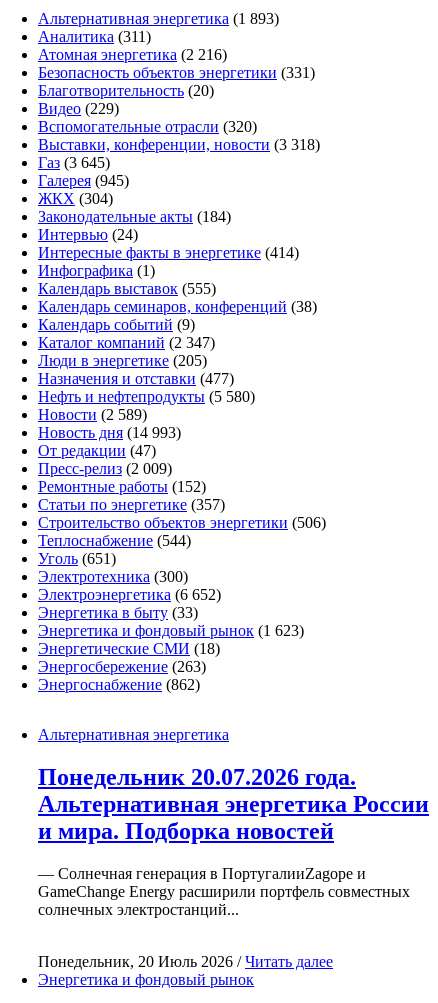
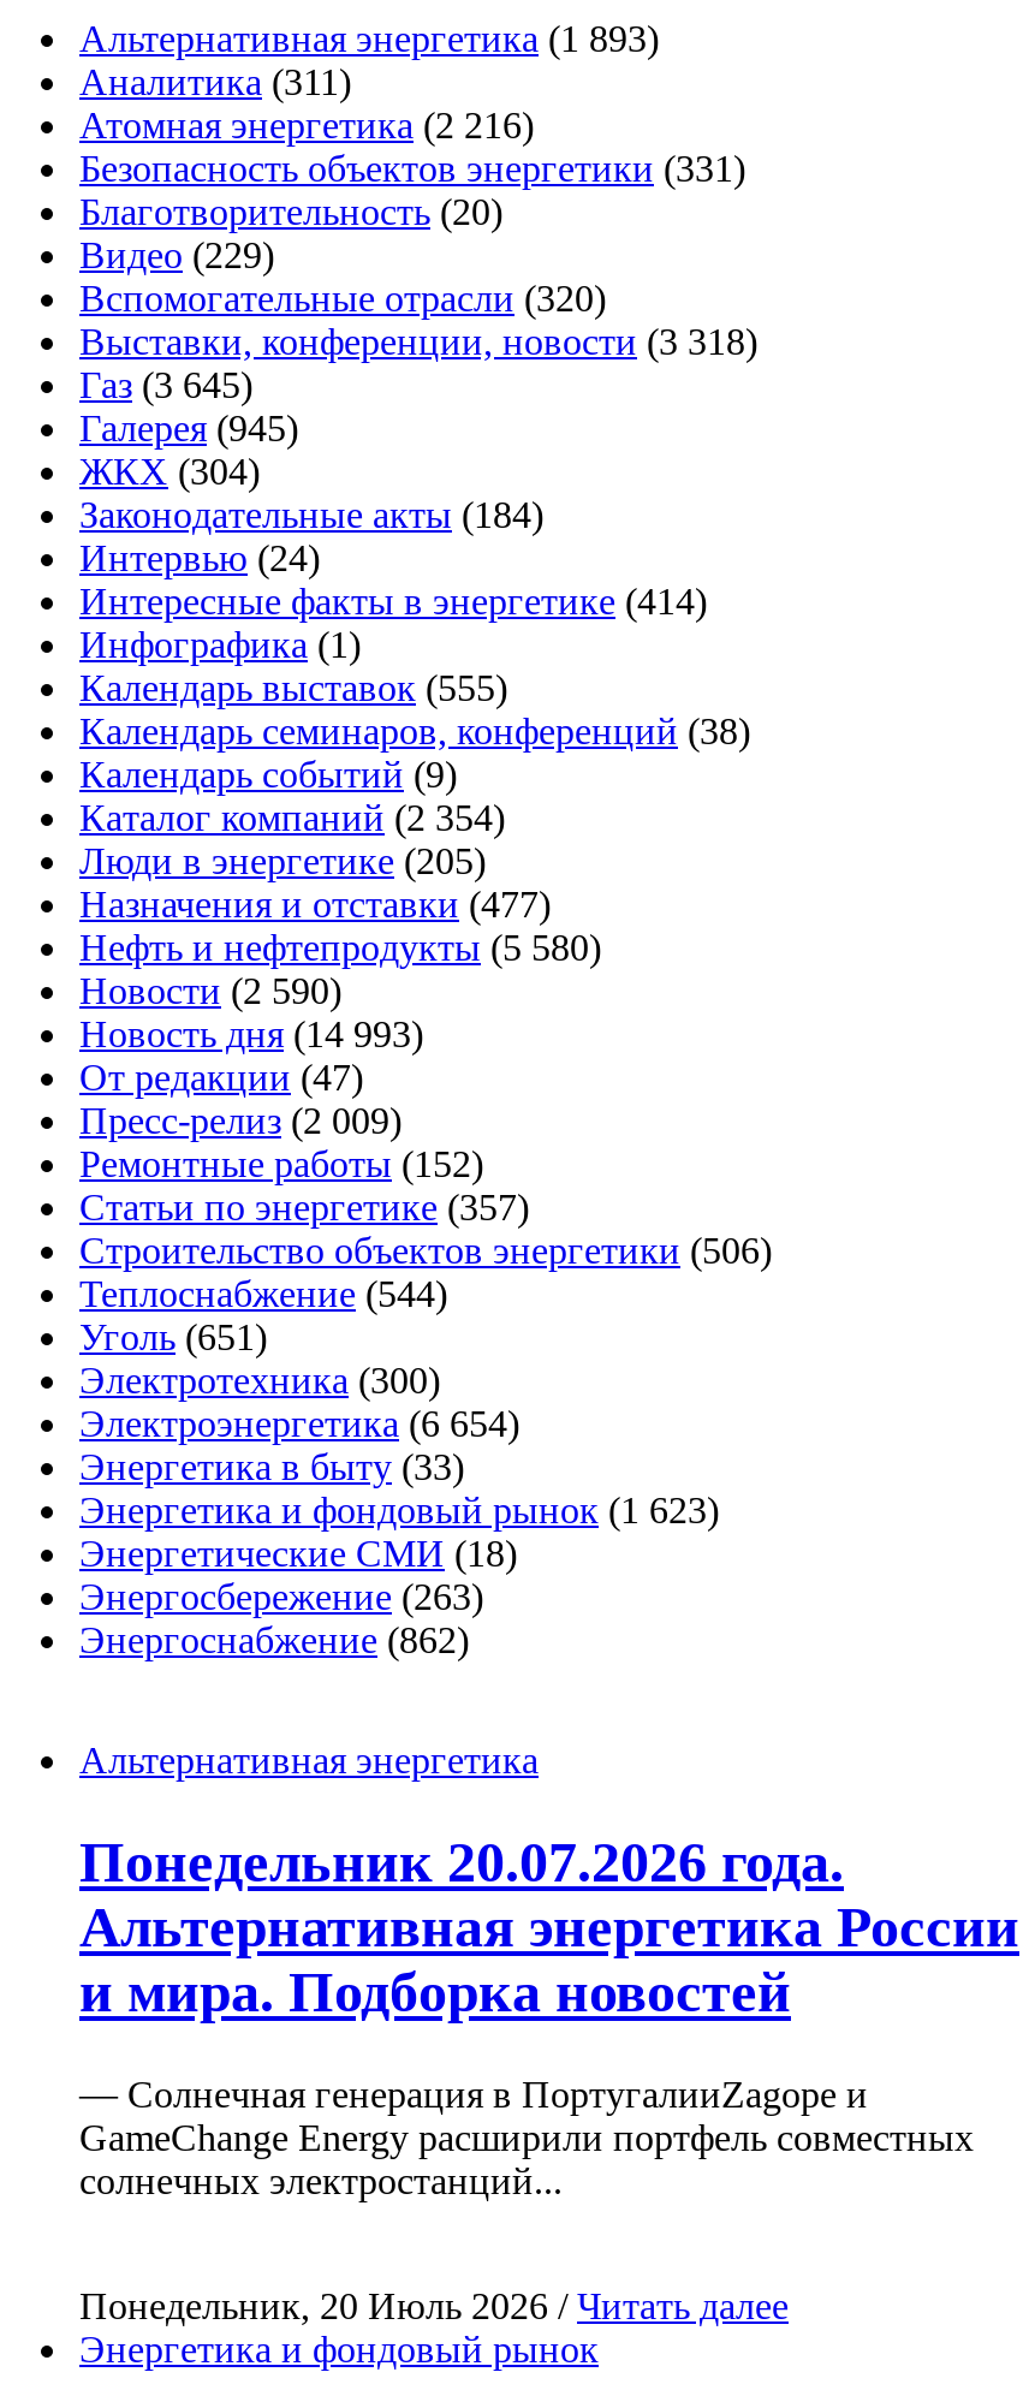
[38,334,215,351] Каталог компаний (2 347) -> [79,798,505,838] Каталог компаний (2 354)
[38,406,147,423] Новости (2 589) -> [79,971,341,1012] Новости (2 590)
[38,586,221,603] Электроэнергетика (6 652) -> [79,1403,519,1444] Электроэнергетика (6 654)

